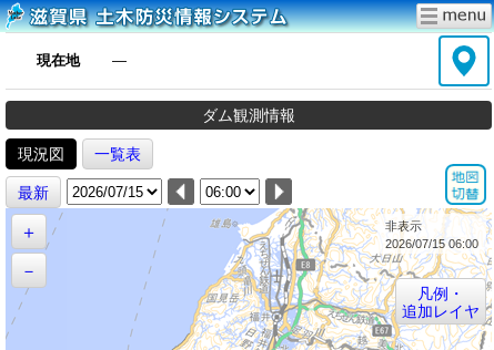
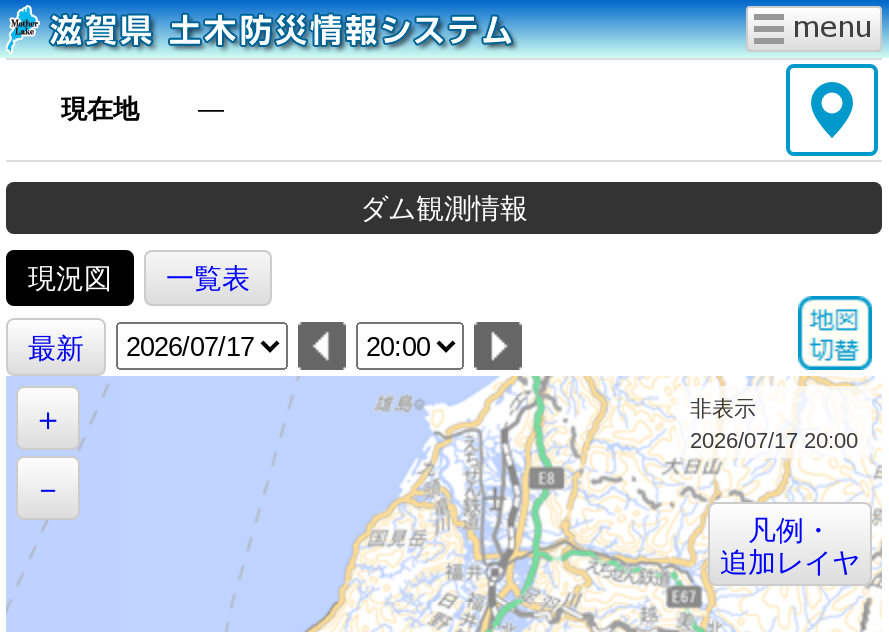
[385,237,478,250] 2026/07/15 06:00 -> [690,428,858,452] 2026/07/17 20:00

